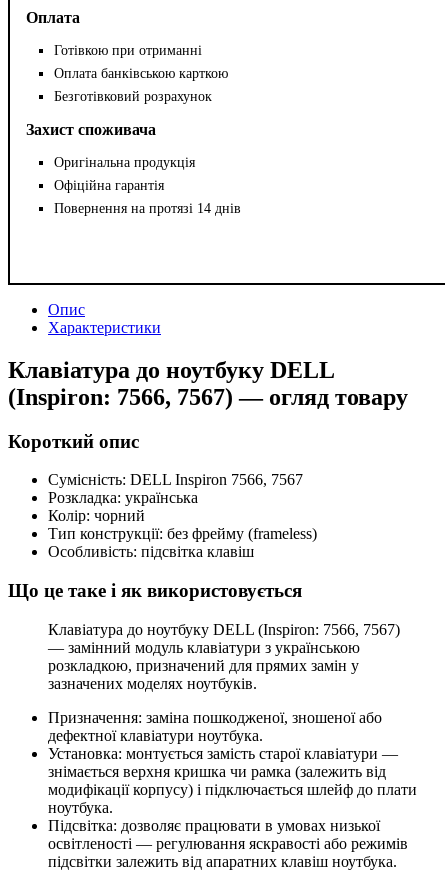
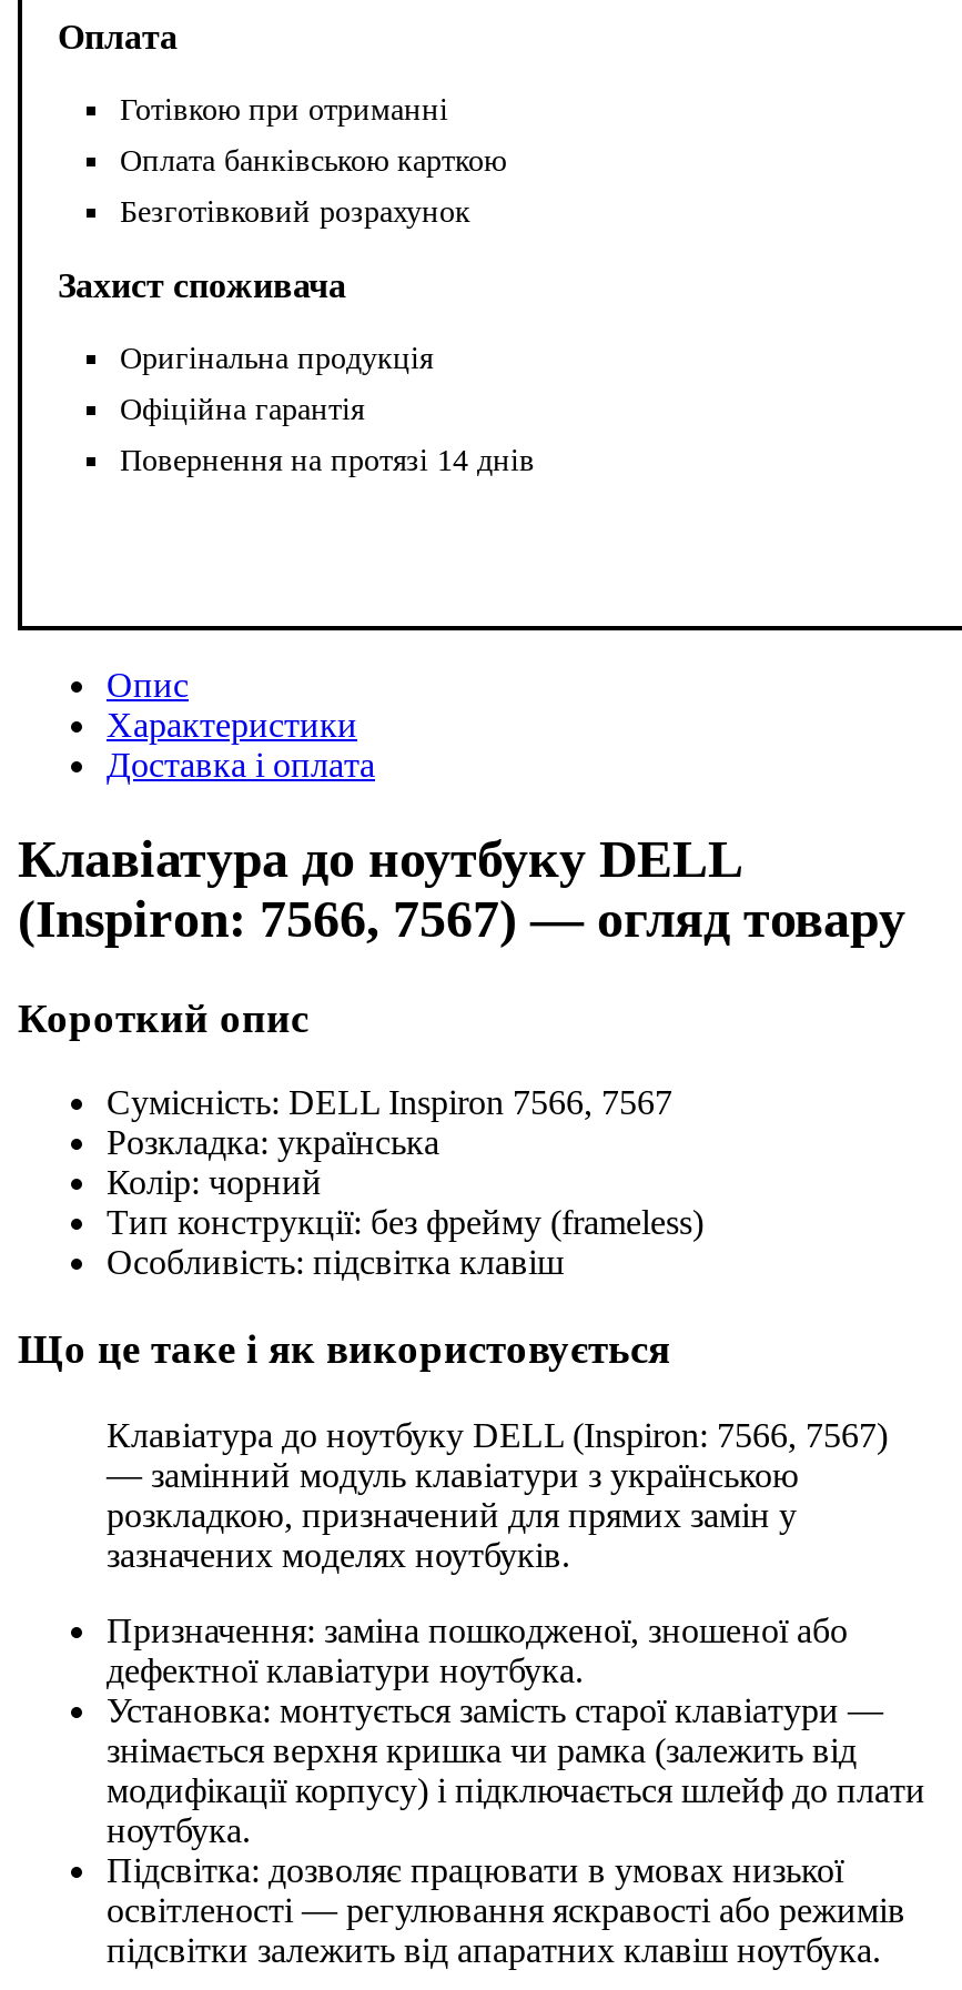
none -> [107,746,375,783] Доставка і оплата

